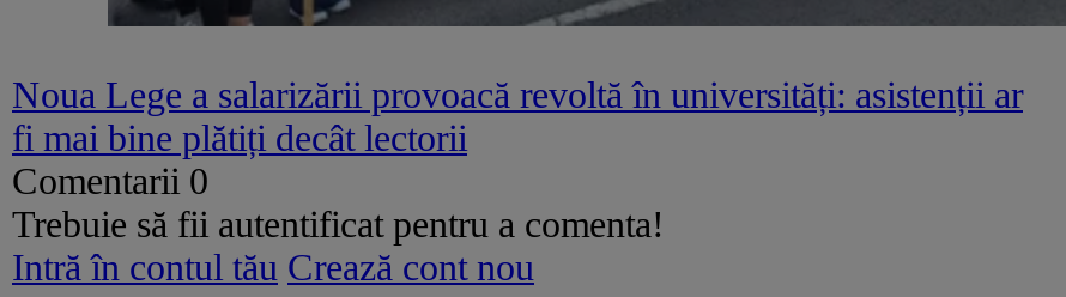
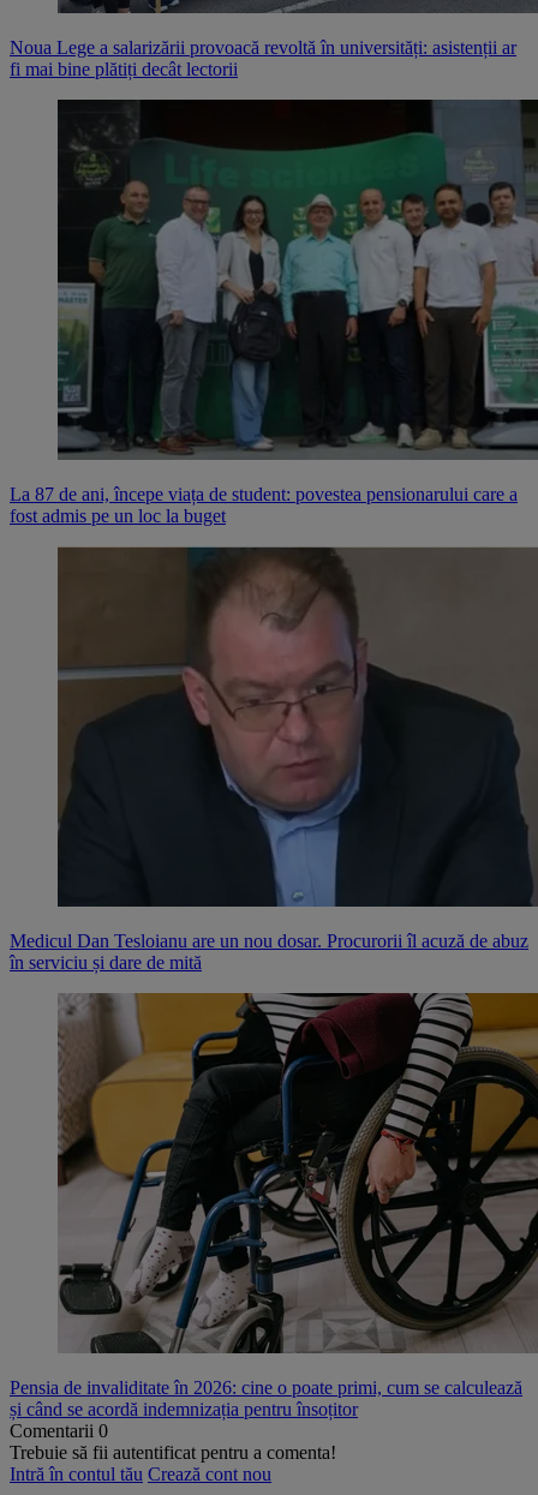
none -> [10,82,534,525] [image] | La 87 de ani, începe viața de student: povestea pensionarului care a | fost admis pe un loc la buget
none -> [10,546,534,972] [image] | Medicul Dan Tesloianu are un nou dosar. Procurorii îl acuză de abuz | în serviciu și dare de mită
none -> [10,992,534,1419] [image] | Pensia de invaliditate în 2026: cine o poate primi, cum se calculează | și când se acordă indemnizația pentru însoțitor

